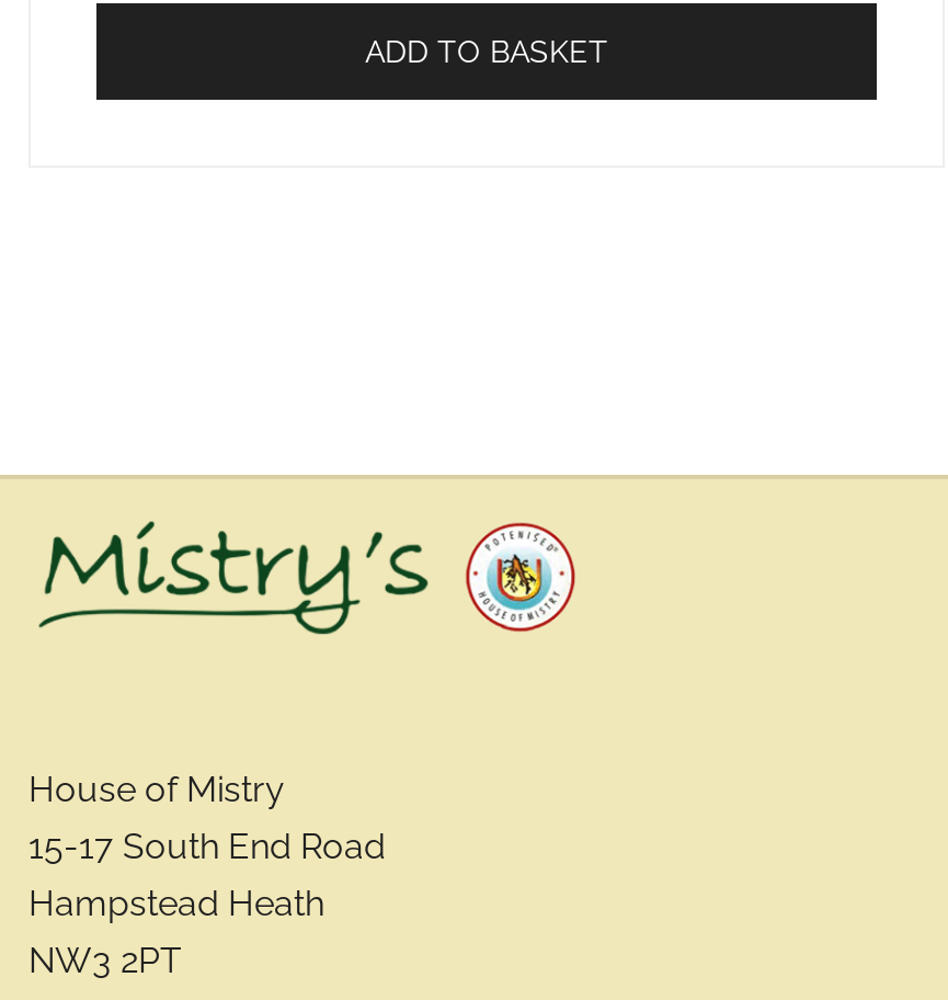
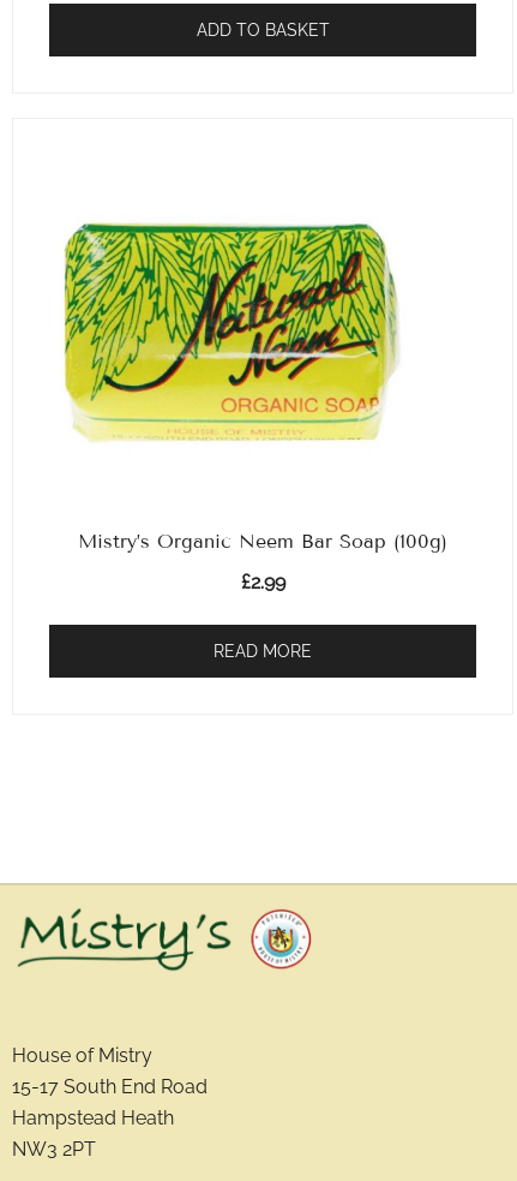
none -> [64,222,399,442] [image]
none -> [78,530,447,661] Mistry’s Organic Neem Bar Soap (100g) | £2.99 | READ MORE

